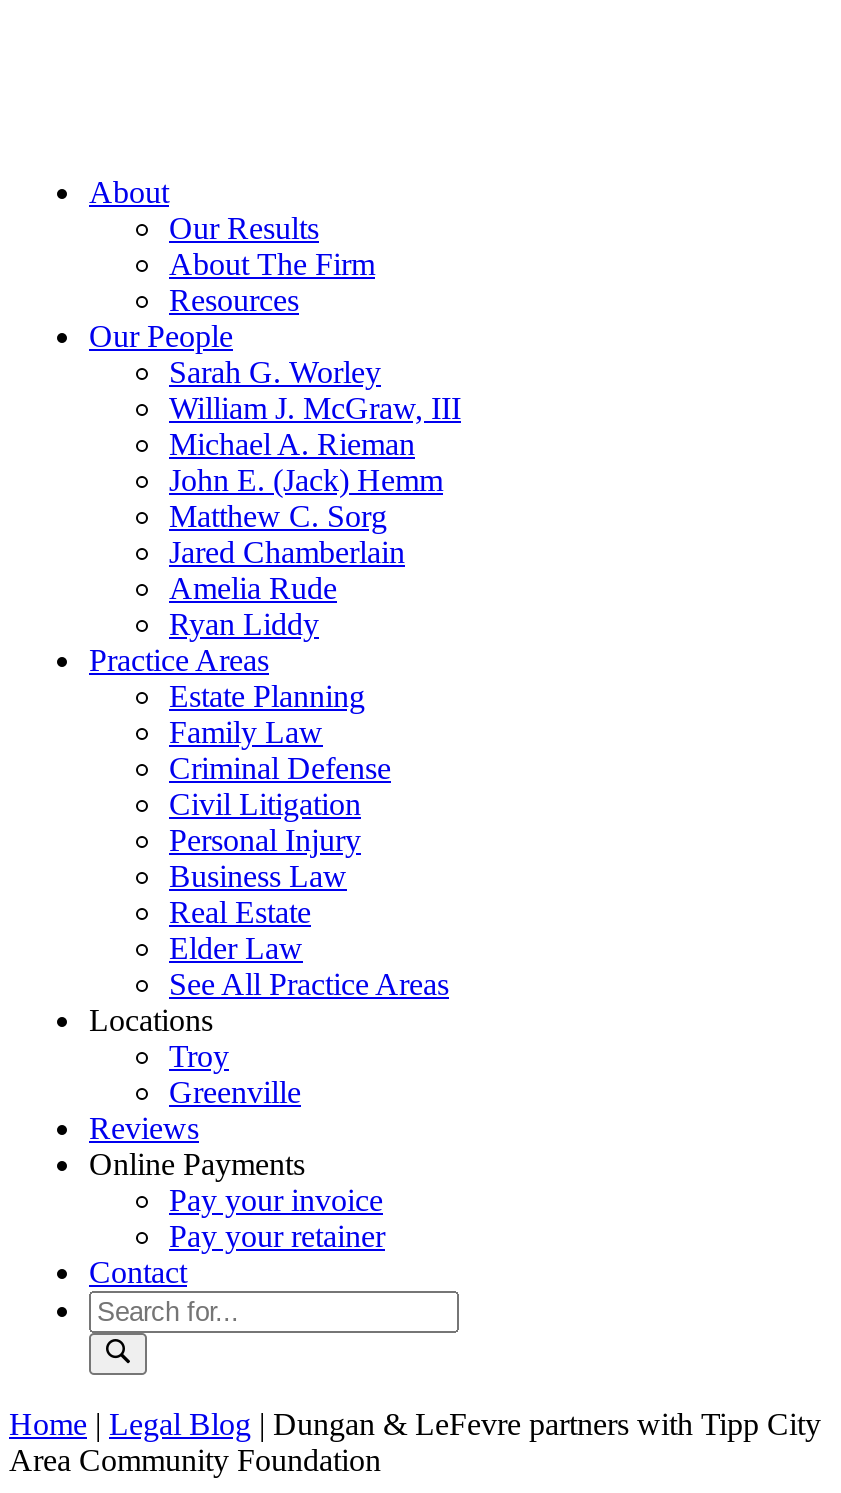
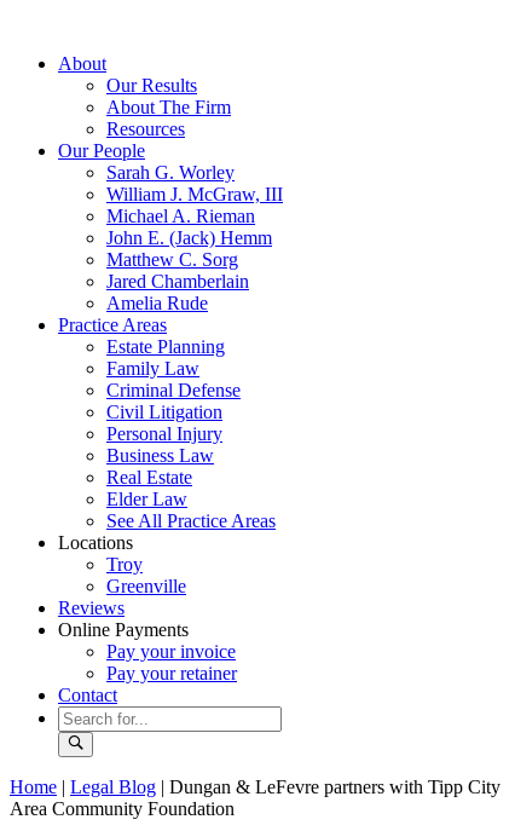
[169,607,319,641] Ryan Liddy -> none

